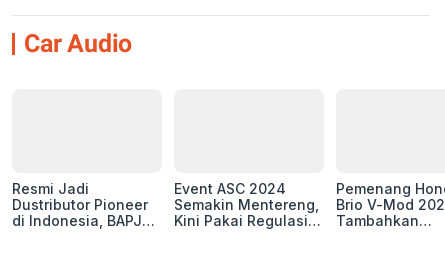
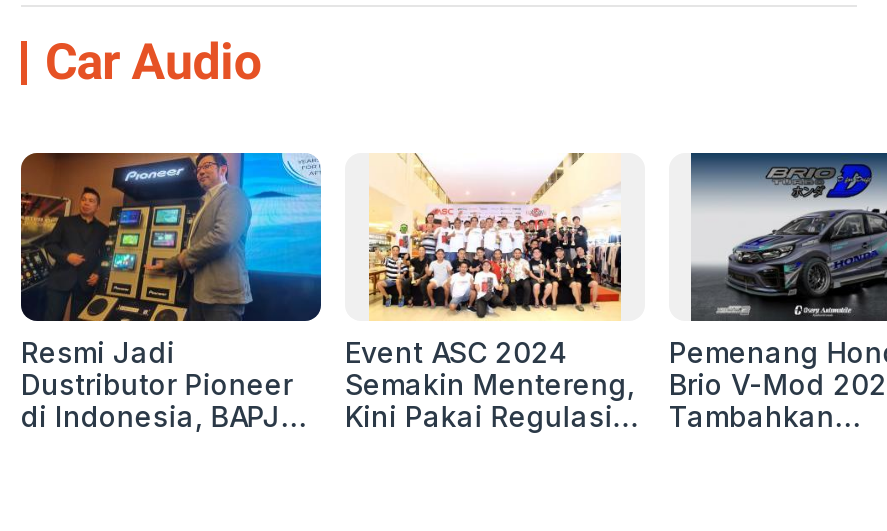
none -> [19,151,323,323] [image]
none -> [367,151,623,321] [image]
none -> [689,151,881,323] [image]

